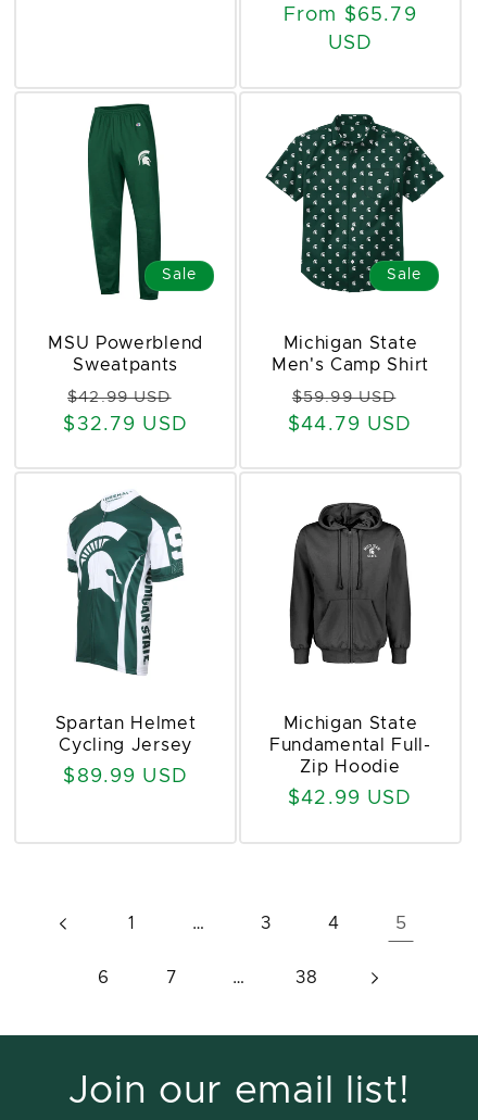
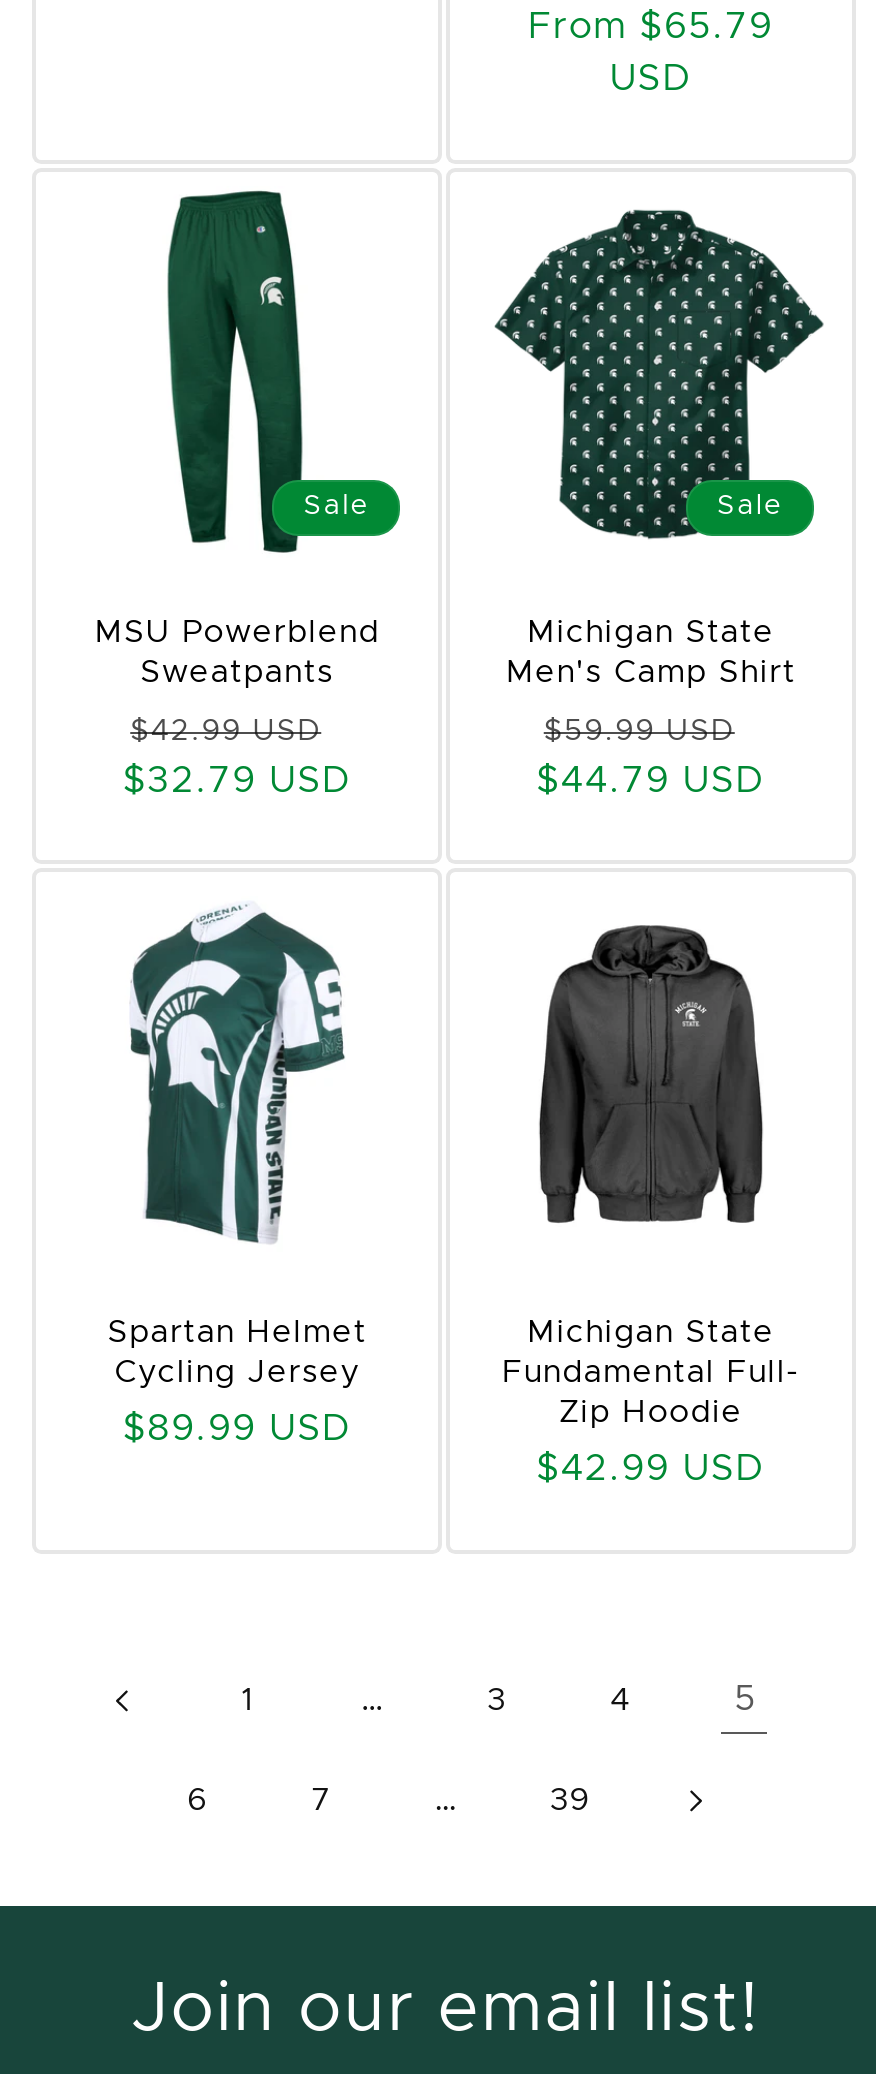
[295,969,318,987] 38 -> [550,1784,591,1816] 39

